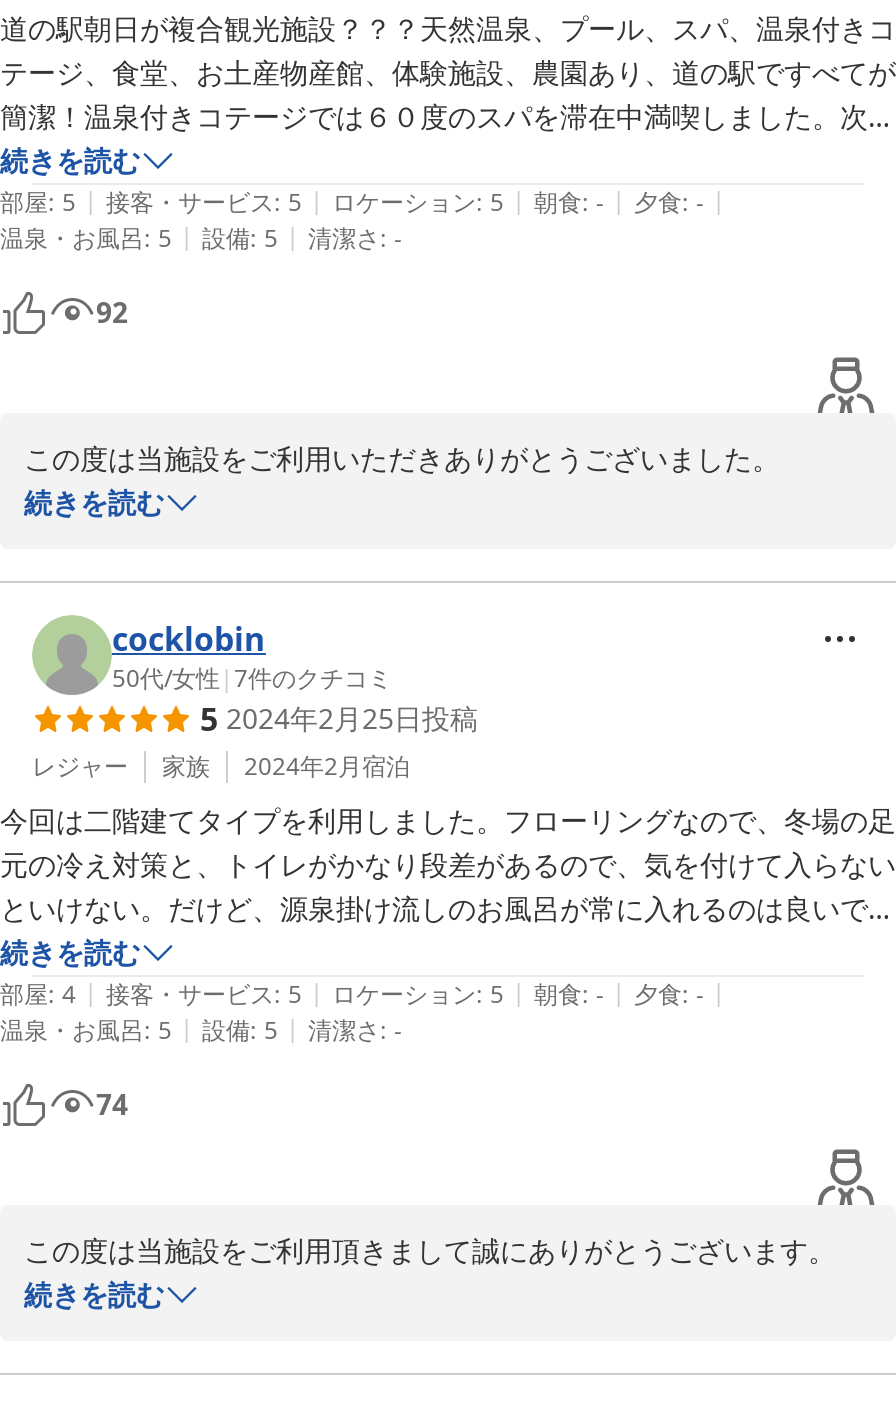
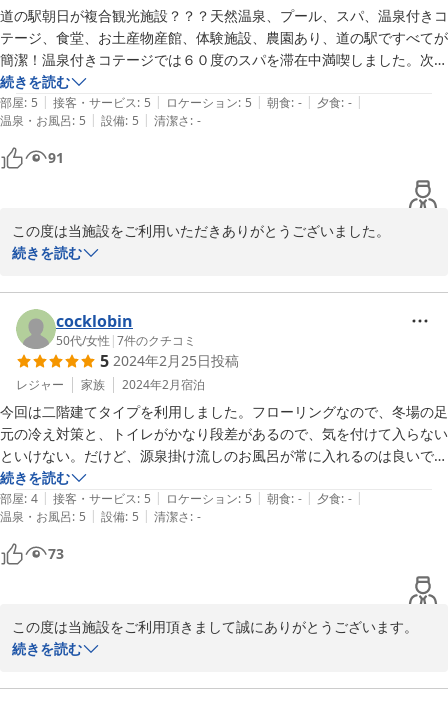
[96,293,128,331] 92 -> [48,148,64,167] 91
[96,1085,128,1123] 74 -> [48,544,64,563] 73

